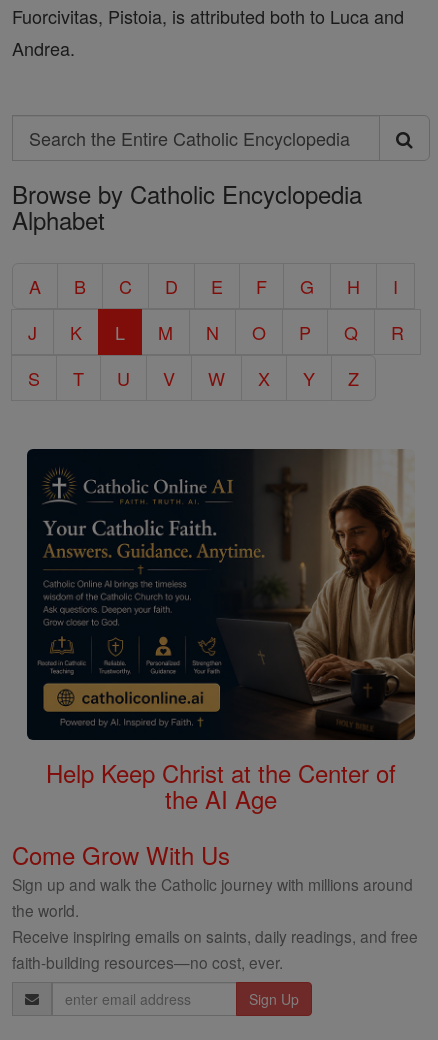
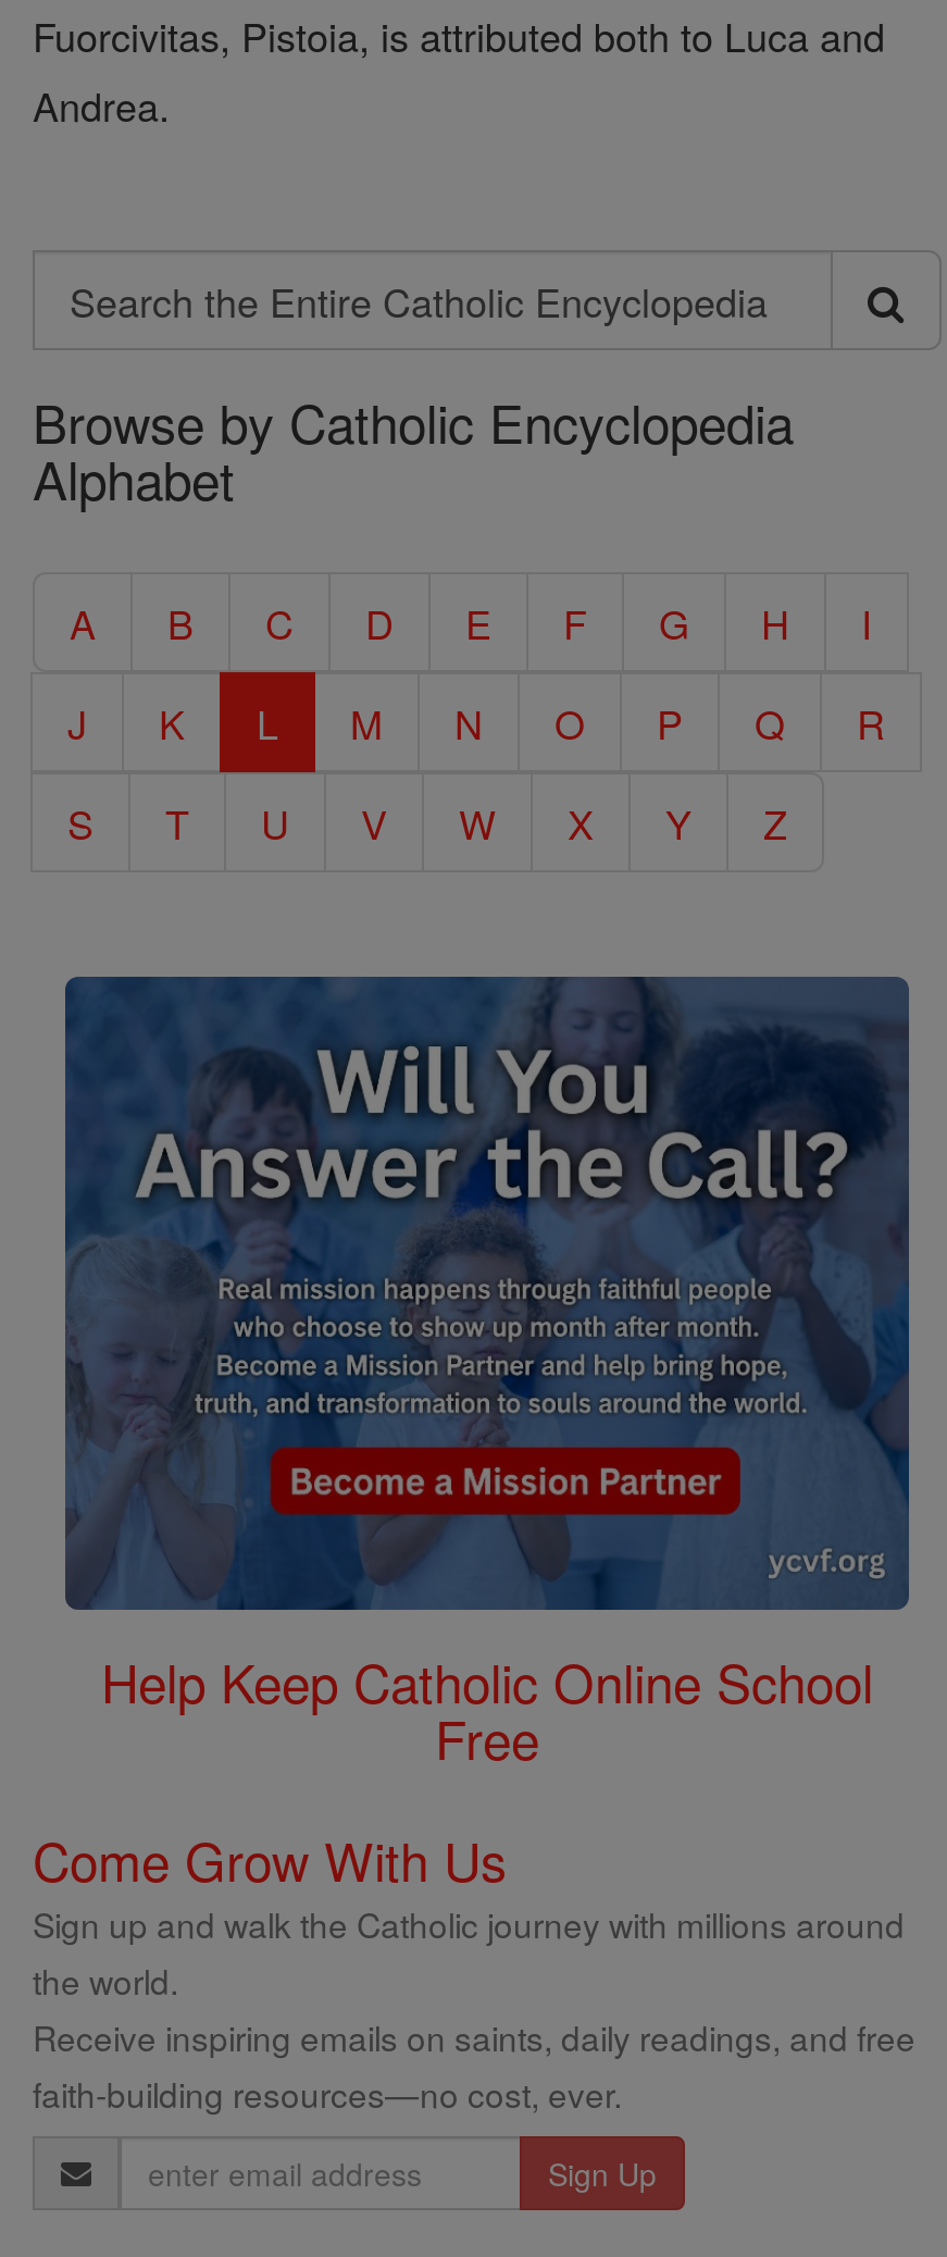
[26,448,416,816] [image] | Help Keep Christ at the Center of | the AI Age -> [63,975,911,1775] [image] | Help Keep Catholic Online School | Free

